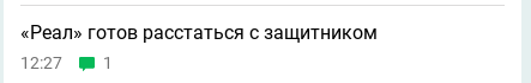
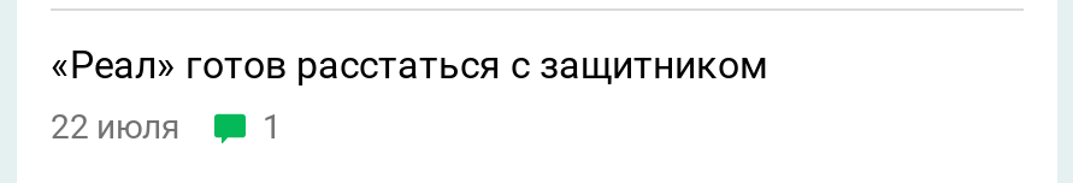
[20,53,62,72] 12:27 -> [51,107,181,146] 22 июля

